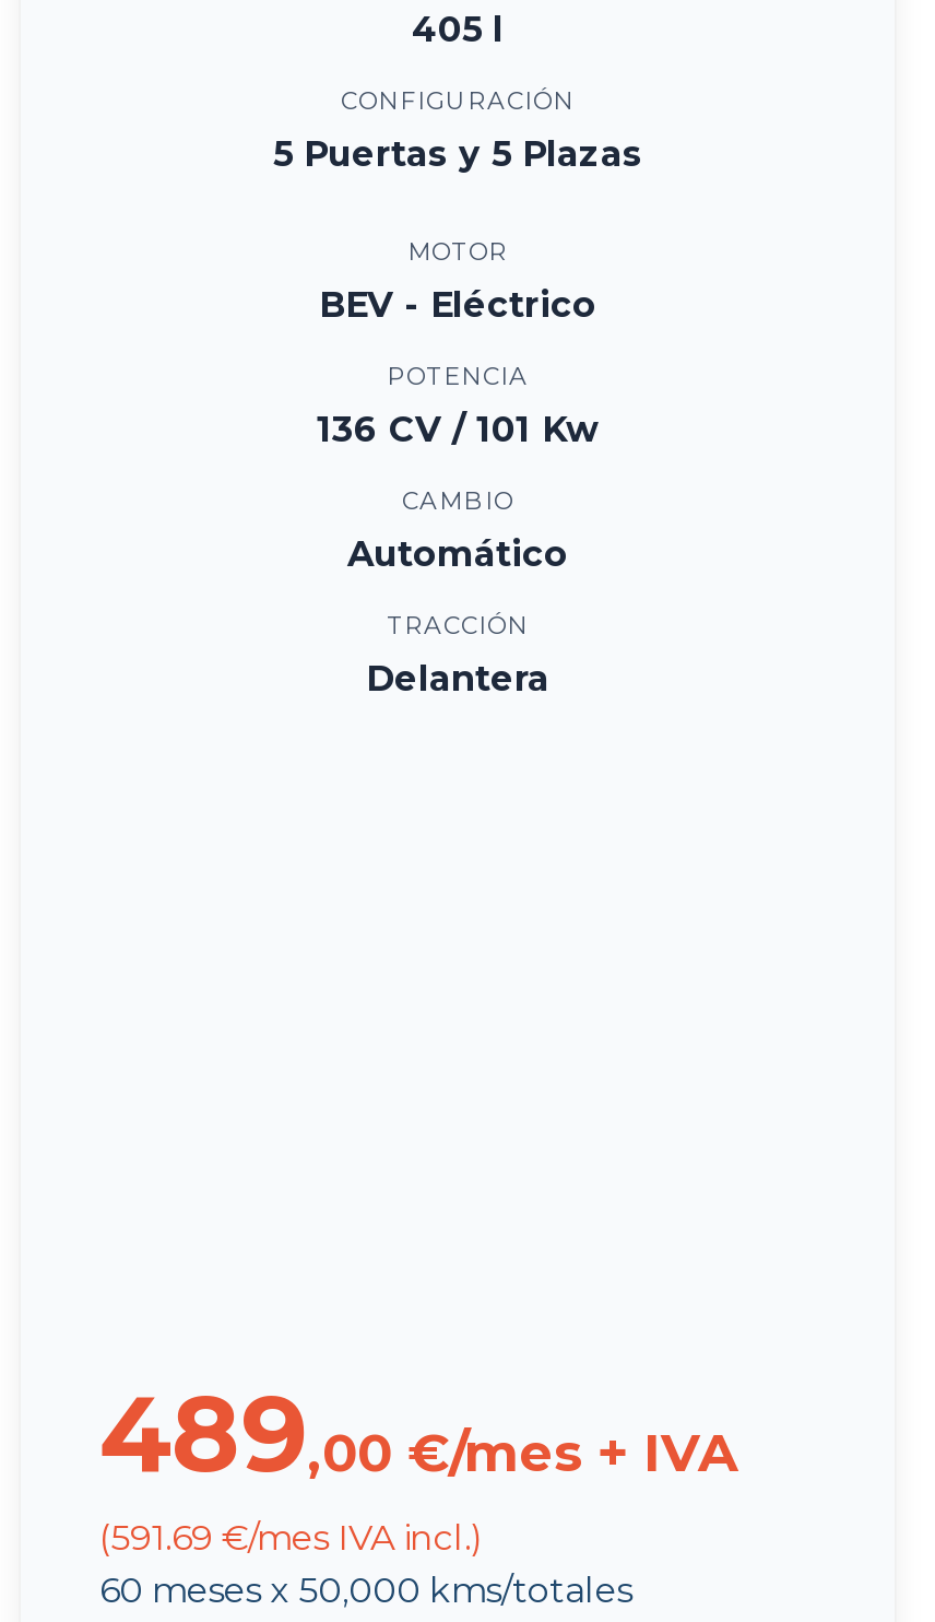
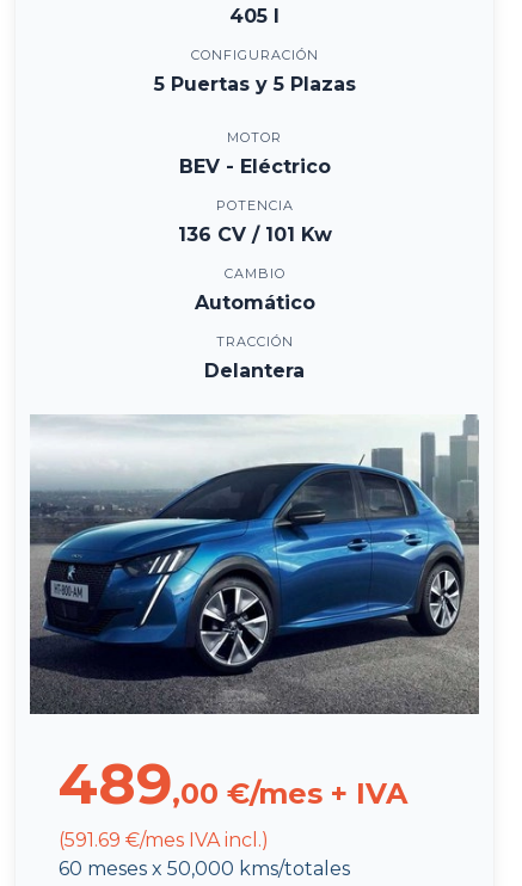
none -> [29,413,480,715] [image]

